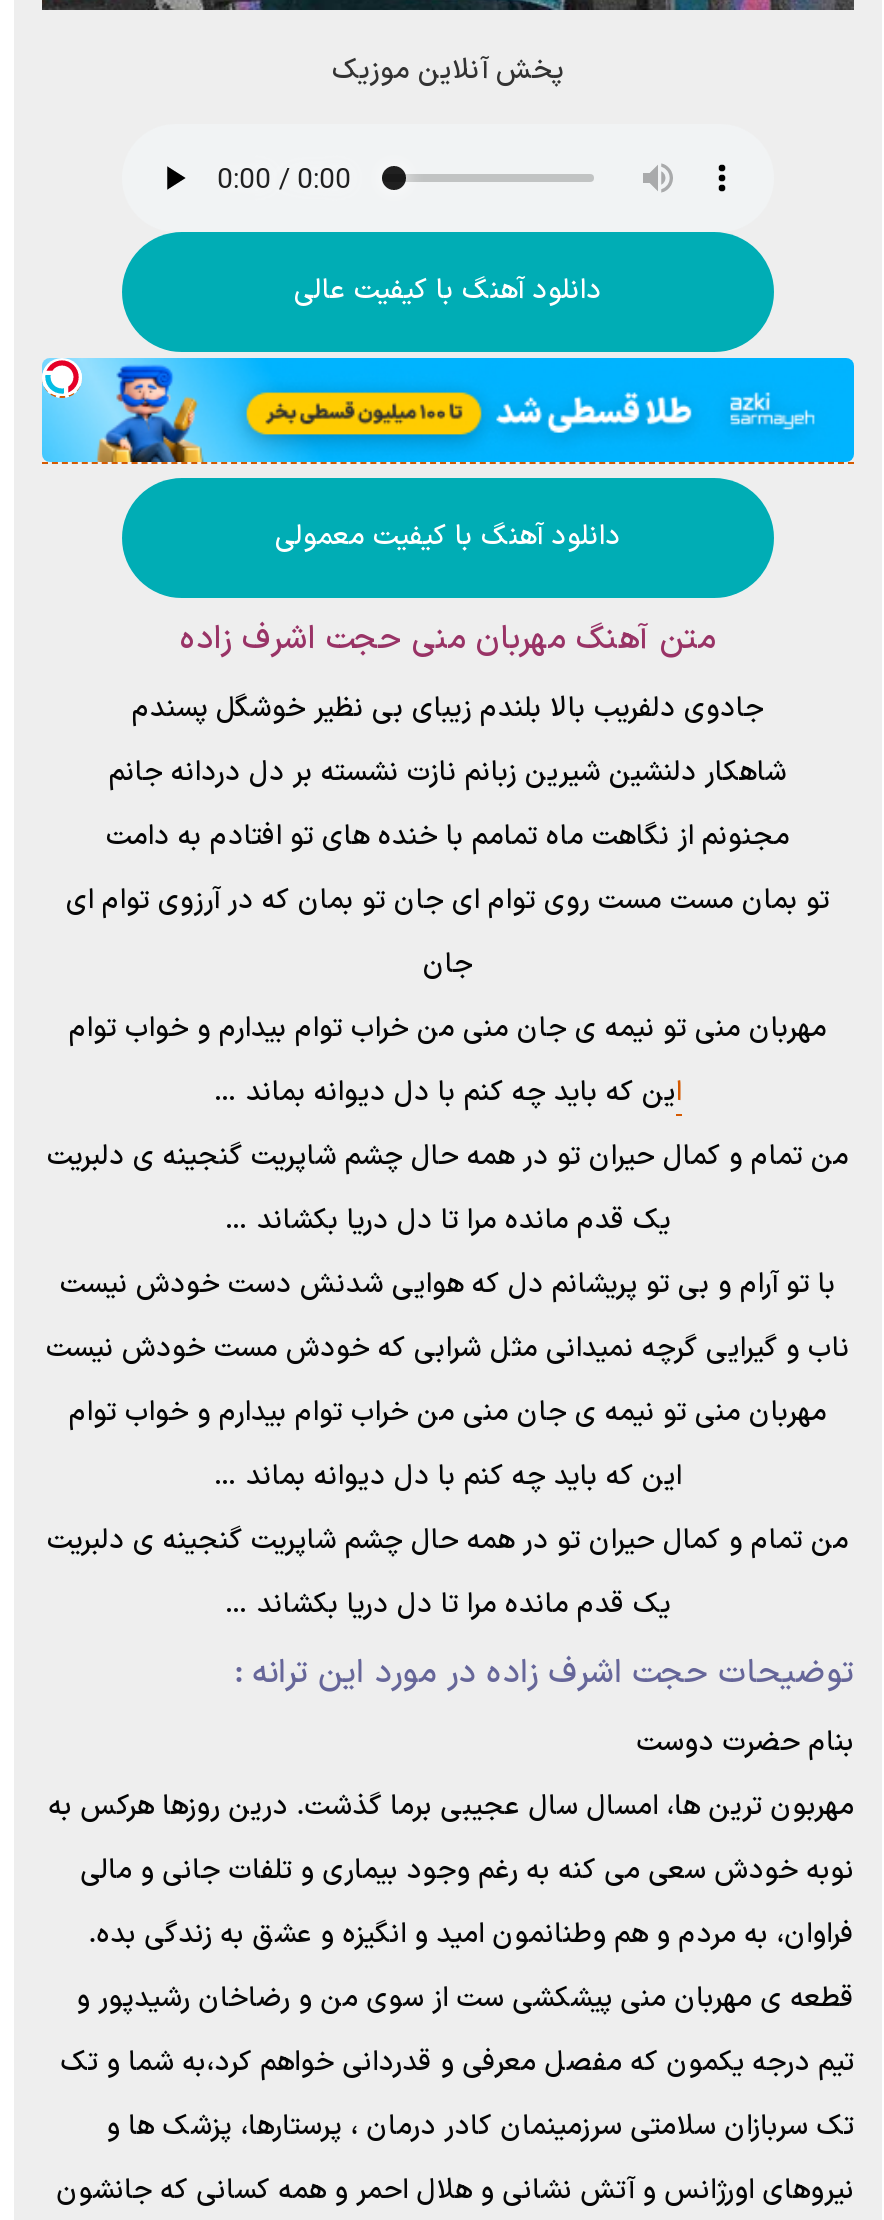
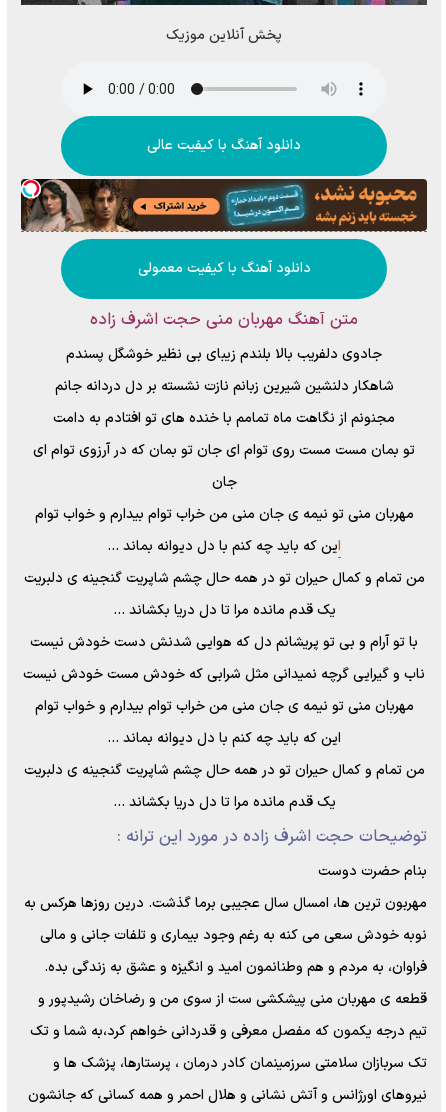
[40,356,856,464] [image] -> [20,178,428,232] [image]

